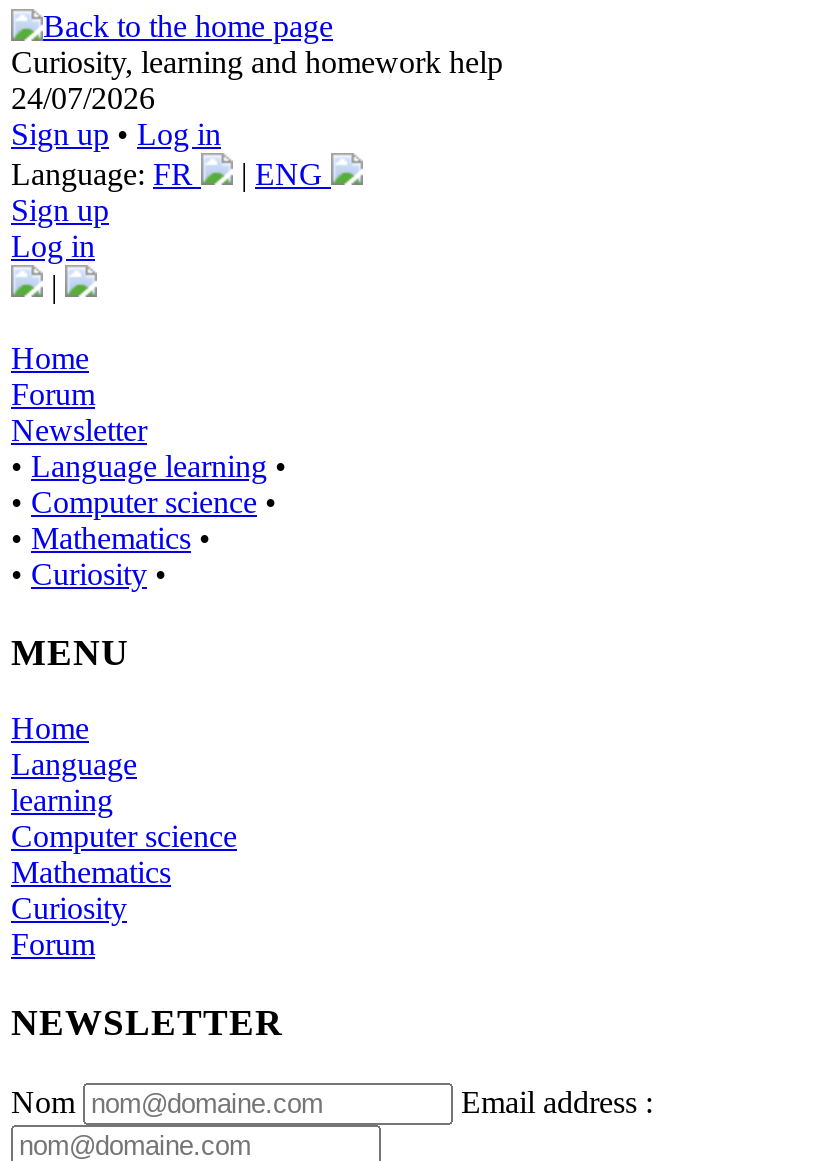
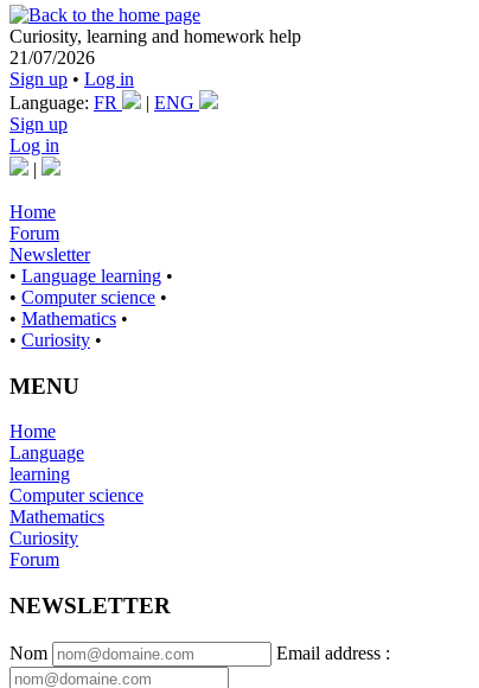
[11,81,155,115] 24/07/2026 -> [9,47,95,68] 21/07/2026

